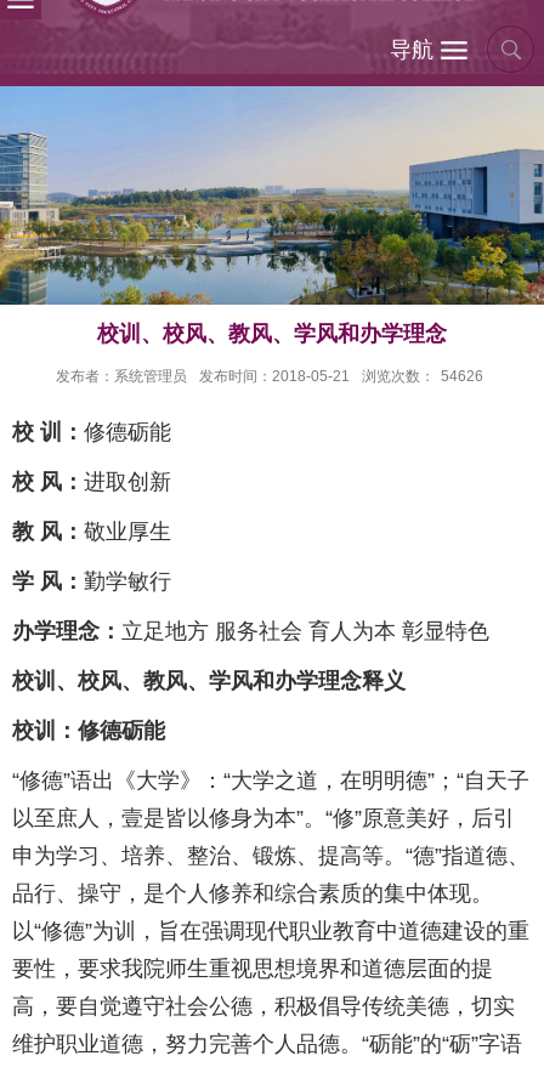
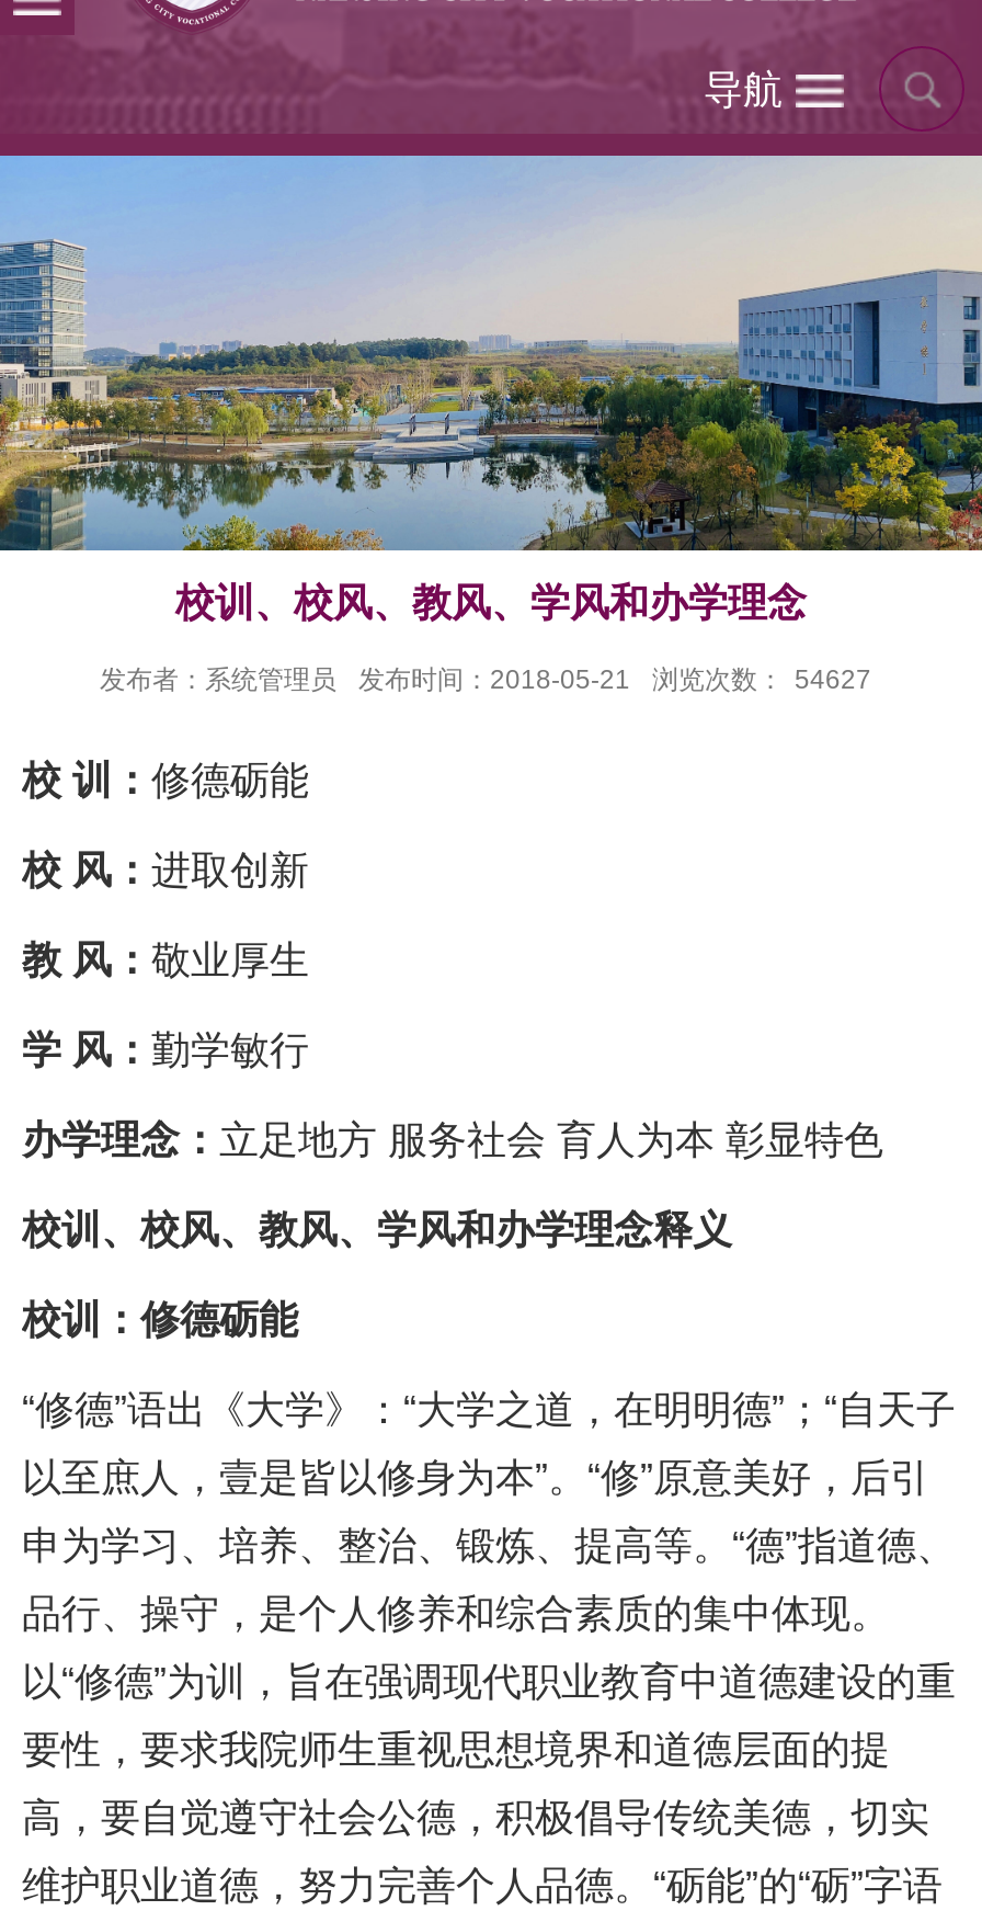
[55,368,483,385] 发布者：系统管理员 发布时间：2018-05-21 浏览次数： 54626 -> [100,664,871,695] 发布者：系统管理员 发布时间：2018-05-21 浏览次数： 54627

